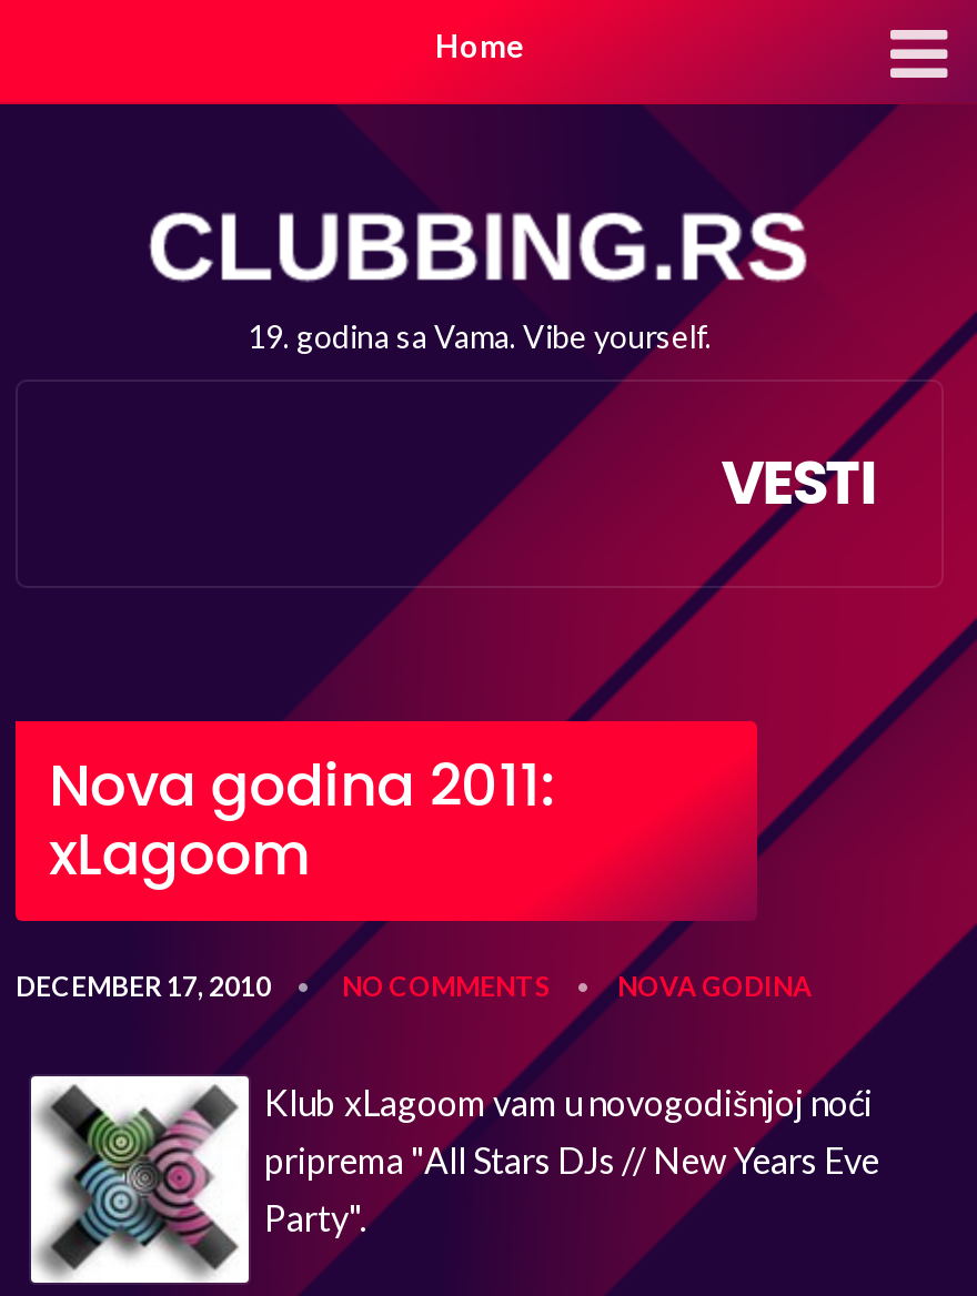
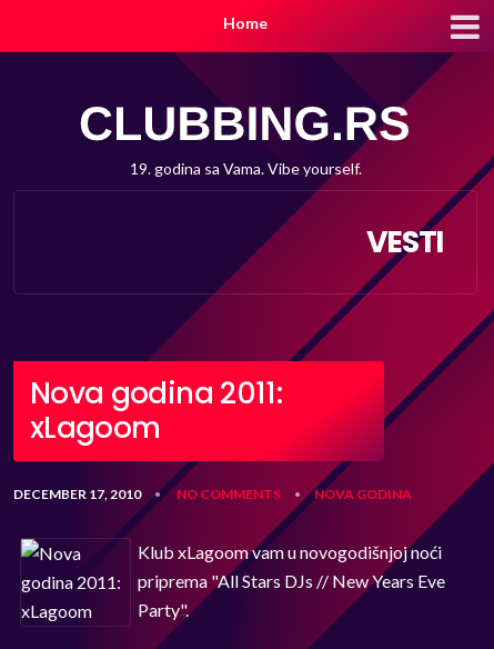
[29,1074,251,1285] [image] -> [21,538,130,642] [image]

